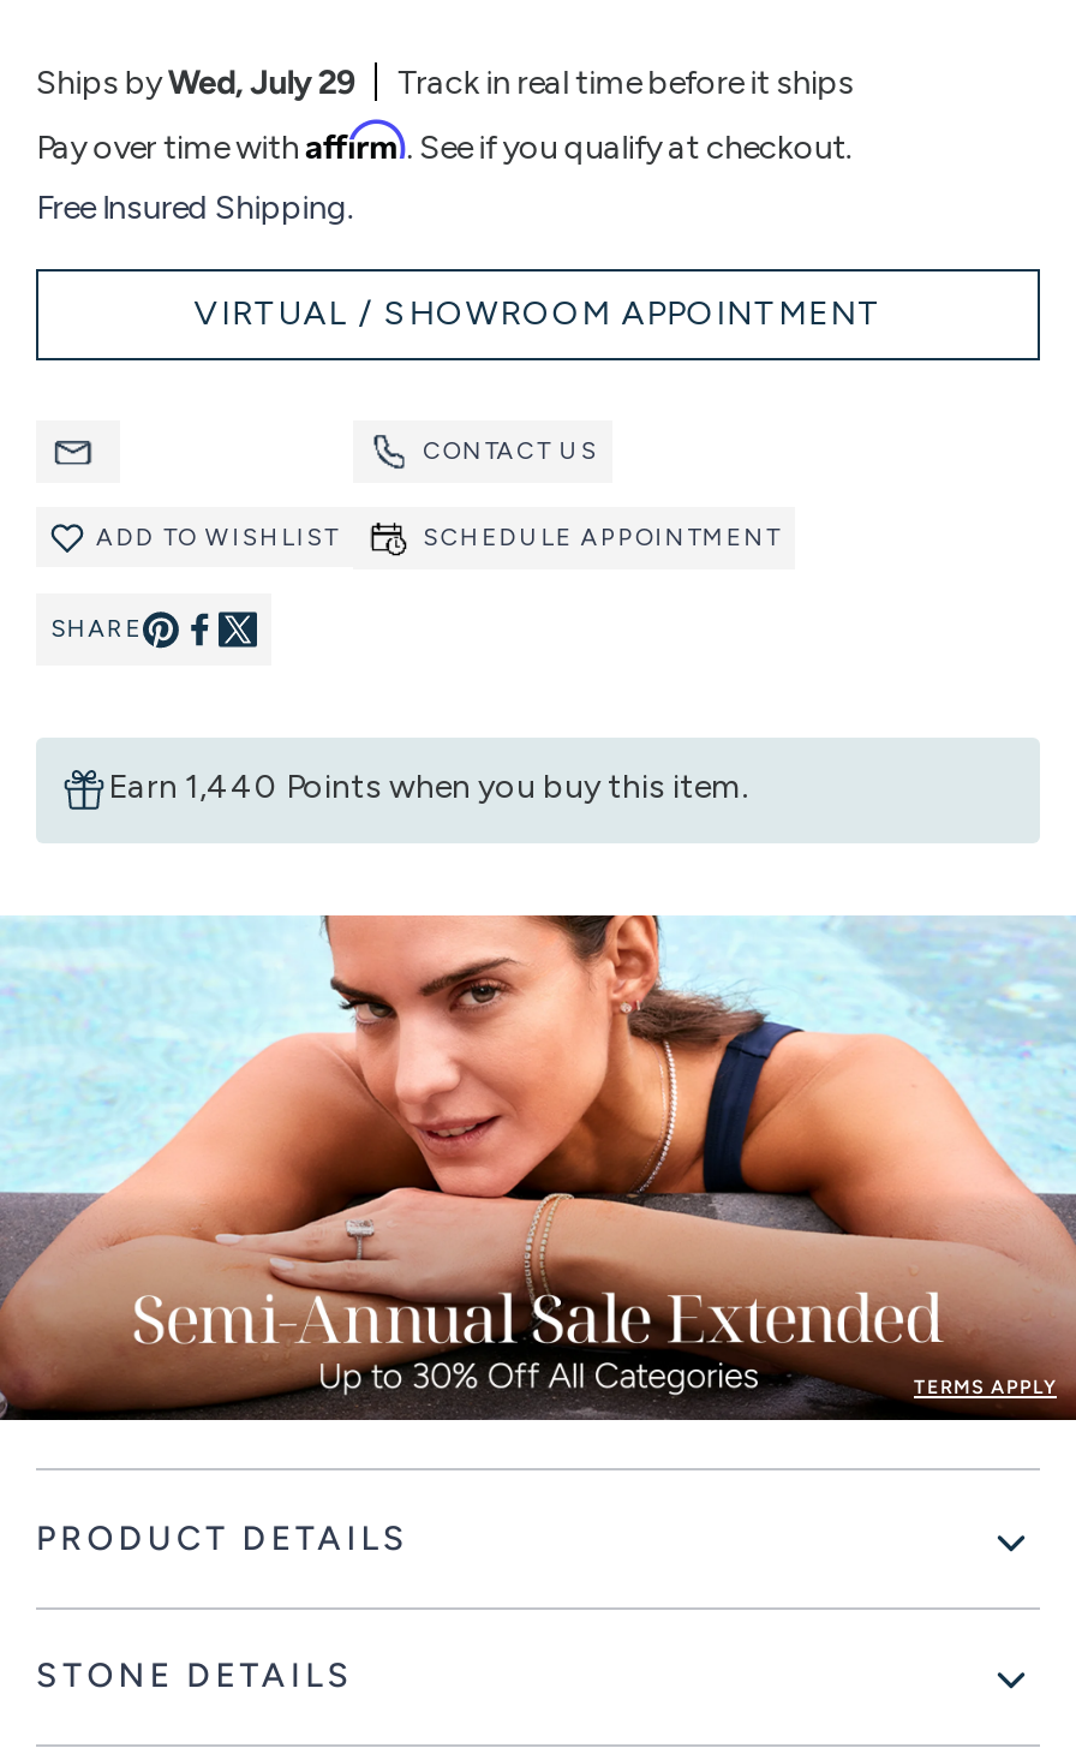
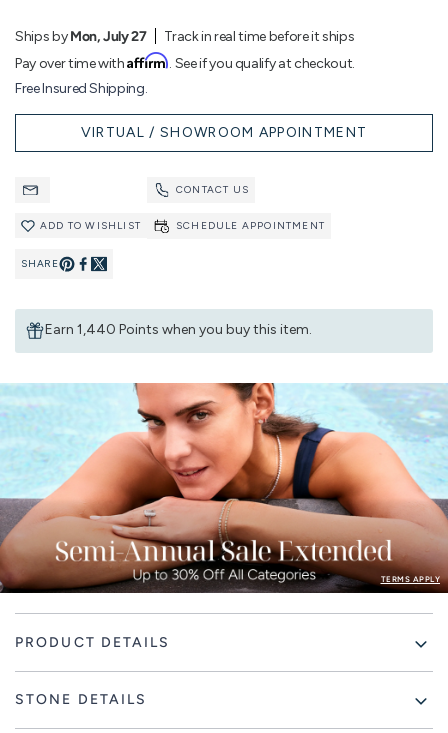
[36,63,355,104] Ships byWed, July 29 -> [15,28,147,45] Ships byMon, July 27

